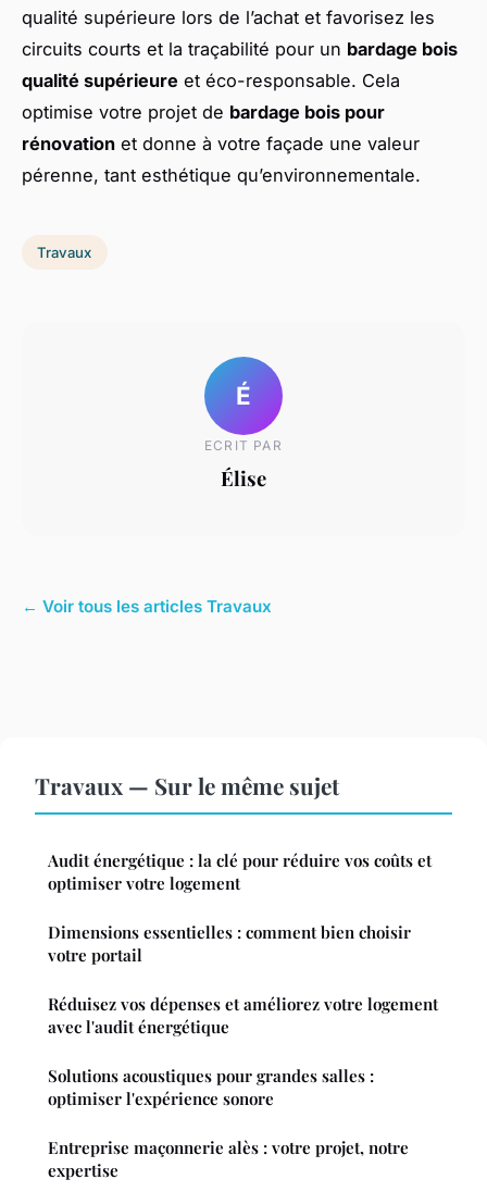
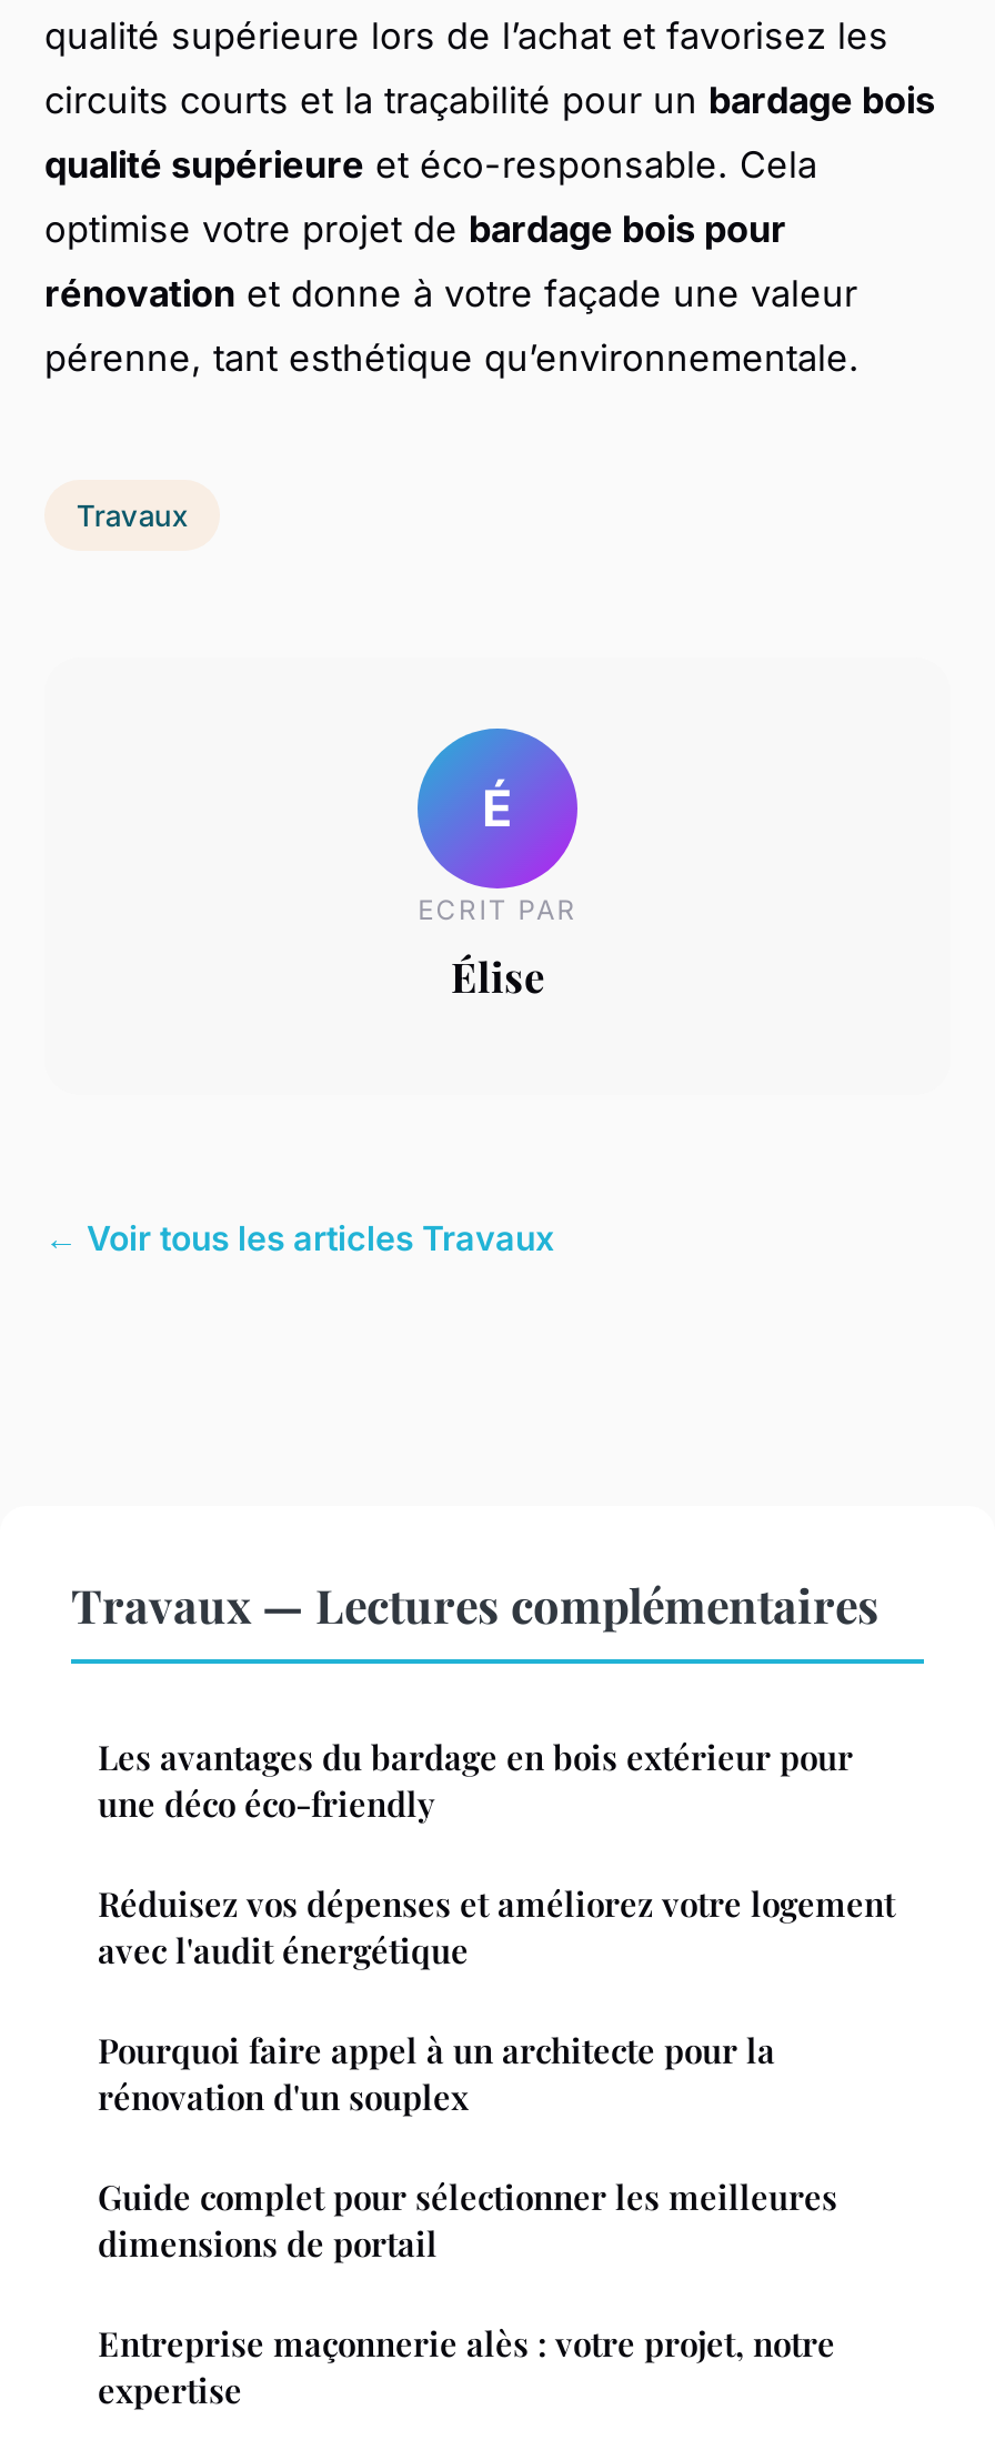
[35,770,432,966] Travaux — Sur le même sujet | Audit énergétique : la clé pour réduire vos coûts et | optimiser votre logement | Dimensions essentielles : comment bien choisir | votre portail -> [71,1573,880,1827] Travaux — Lectures complémentaires | Les avantages du bardage en bois extérieur pour | une déco éco-friendly
moved [48,993,438,1038] -> [98,1882,895,1973]: Réduisez vos dépenses et améliorez votre logement | avec l'audit énergétique
[48,1065,374,1110] Solutions acoustiques pour grandes salles : | optimiser l'expérience sonore -> [98,2029,837,2266] Pourquoi faire appel à un architecte pour la | rénovation d'un souplex | Guide complet pour sélectionner les meilleures | dimensions de portail

